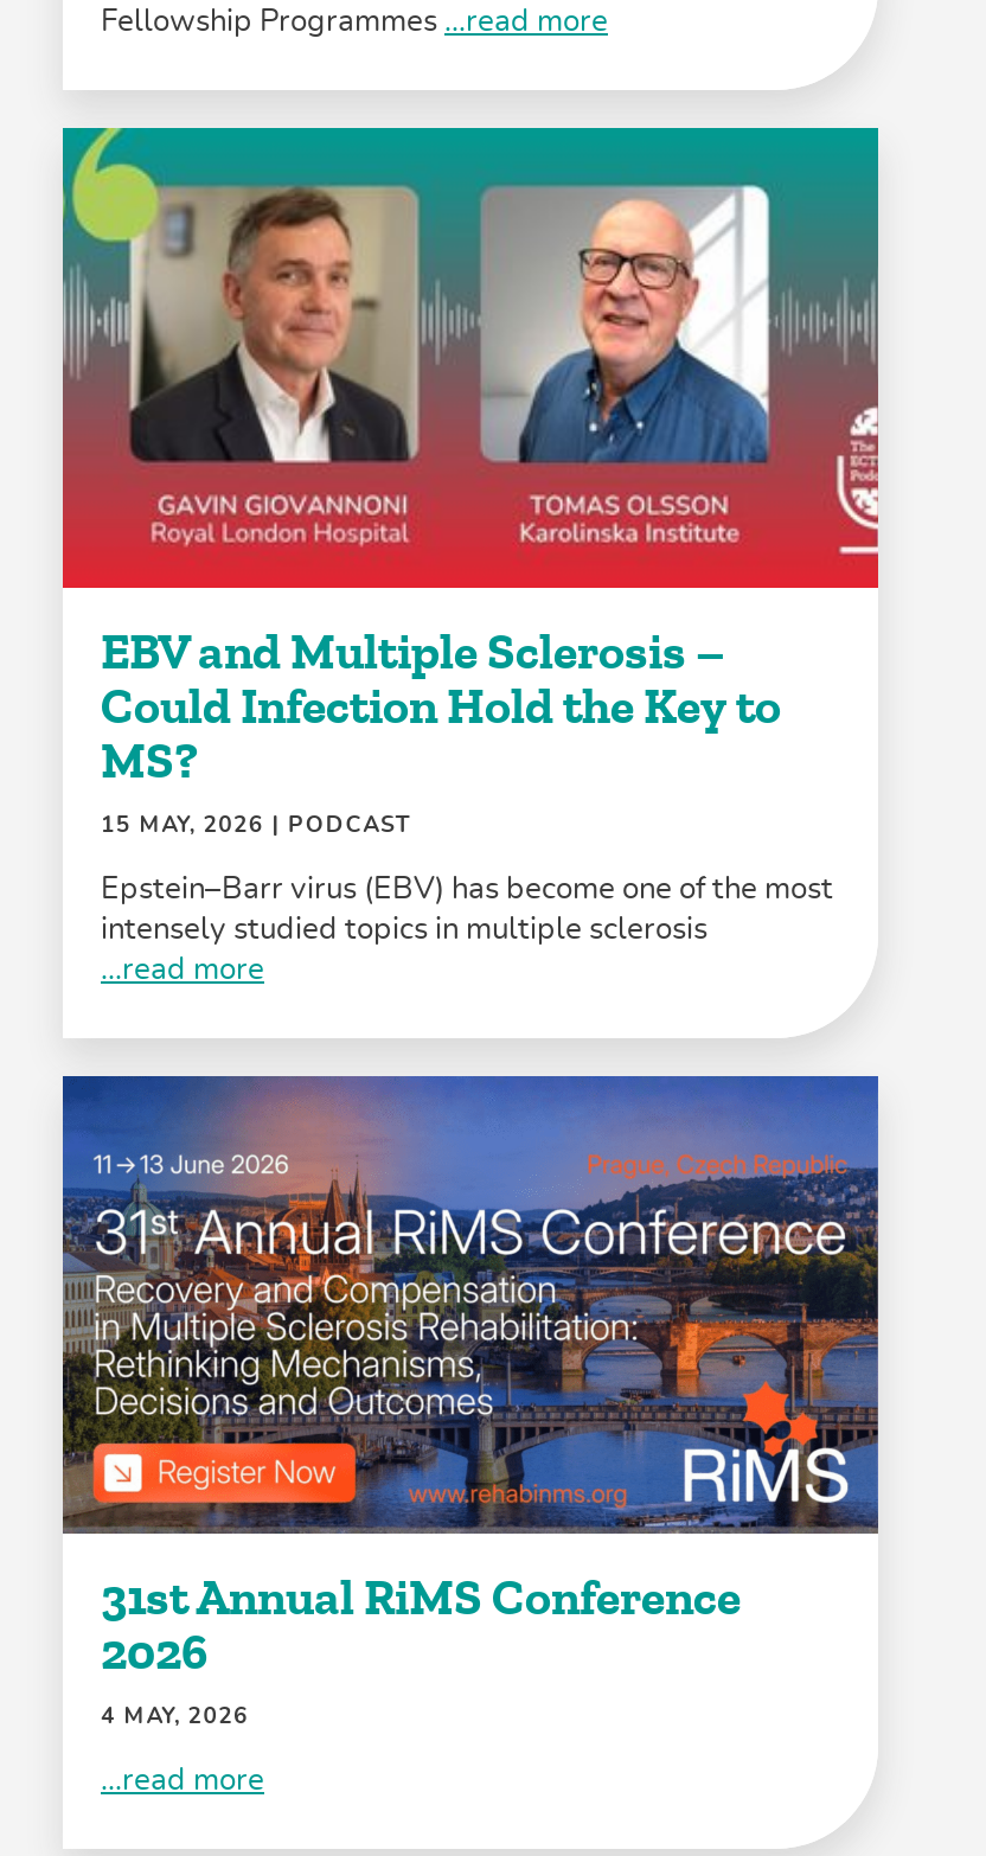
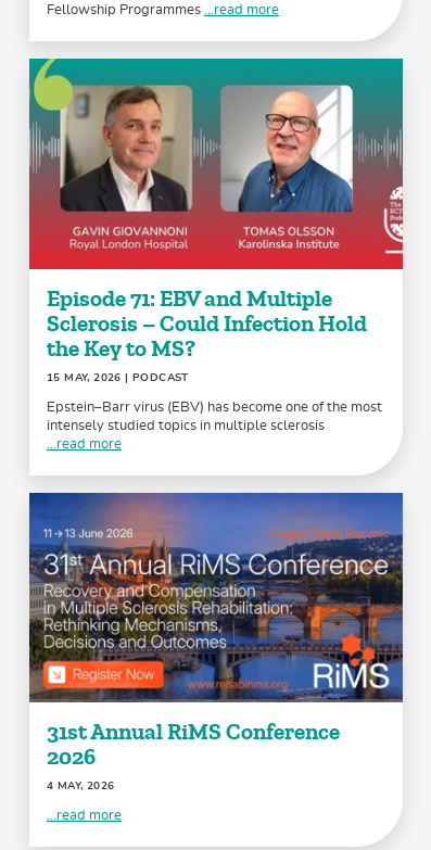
[101,623,781,791] EBV and Multiple Sclerosis – | Could Infection Hold the Key to | MS? -> [47,285,367,362] Episode 71: EBV and Multiple | Sclerosis – Could Infection Hold | the Key to MS?

